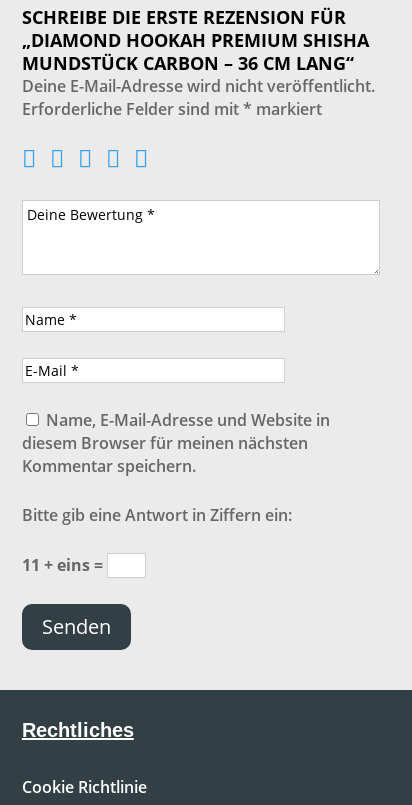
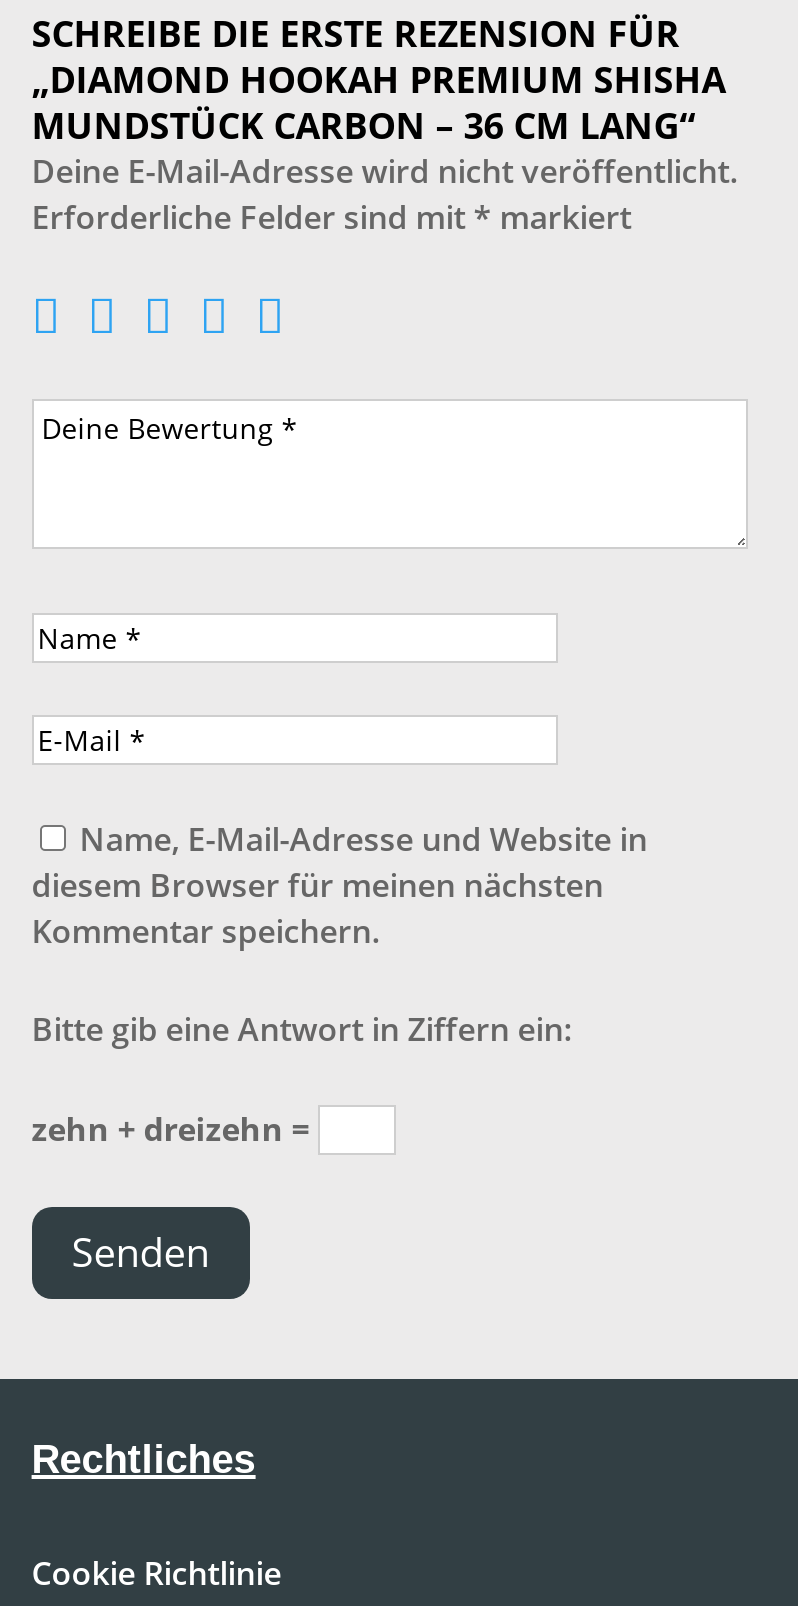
[22,554,107,576] 11 + eins = -> [32,1107,318,1151] zehn + dreizehn =

